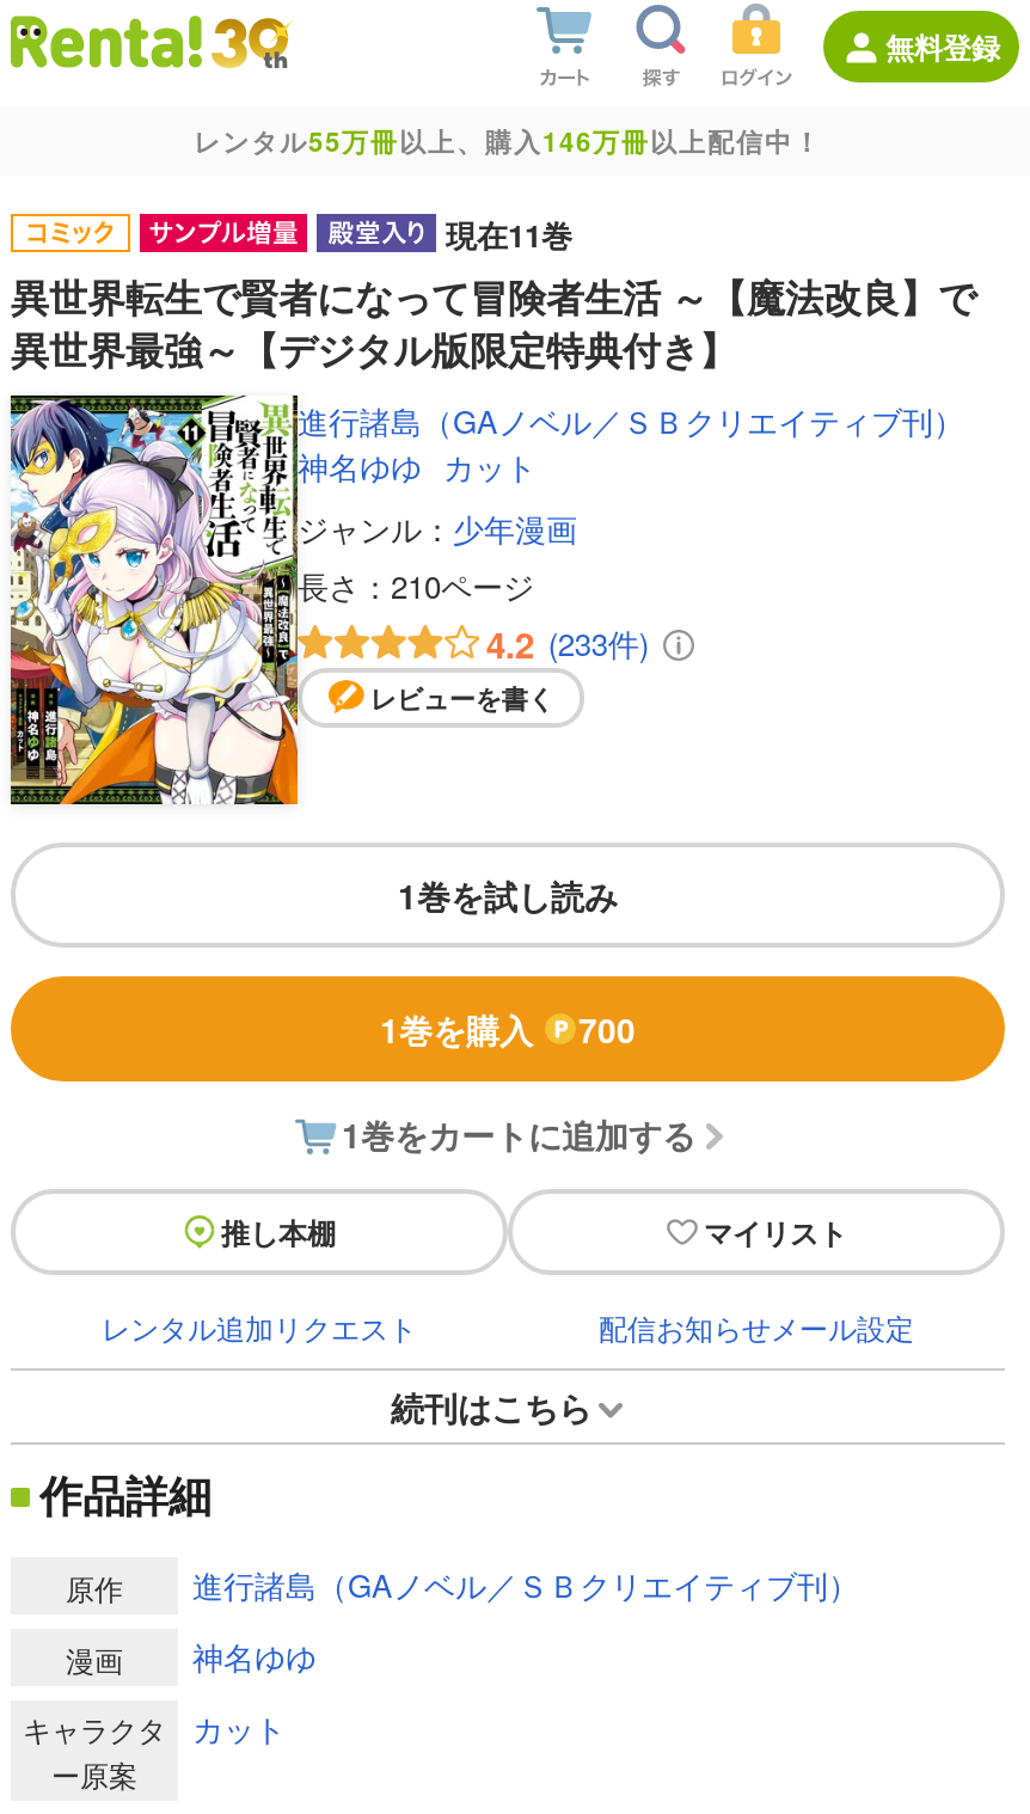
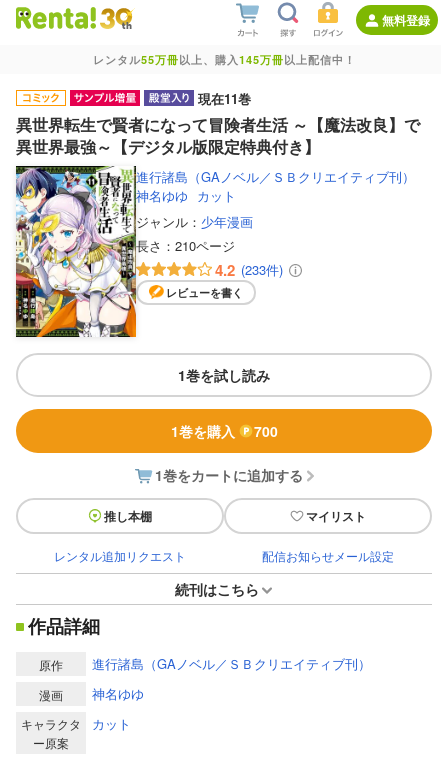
[194,123,822,159] レンタル55万冊以上、購入146万冊以上配信中！ -> [92,52,355,67] レンタル55万冊以上、購入145万冊以上配信中！

